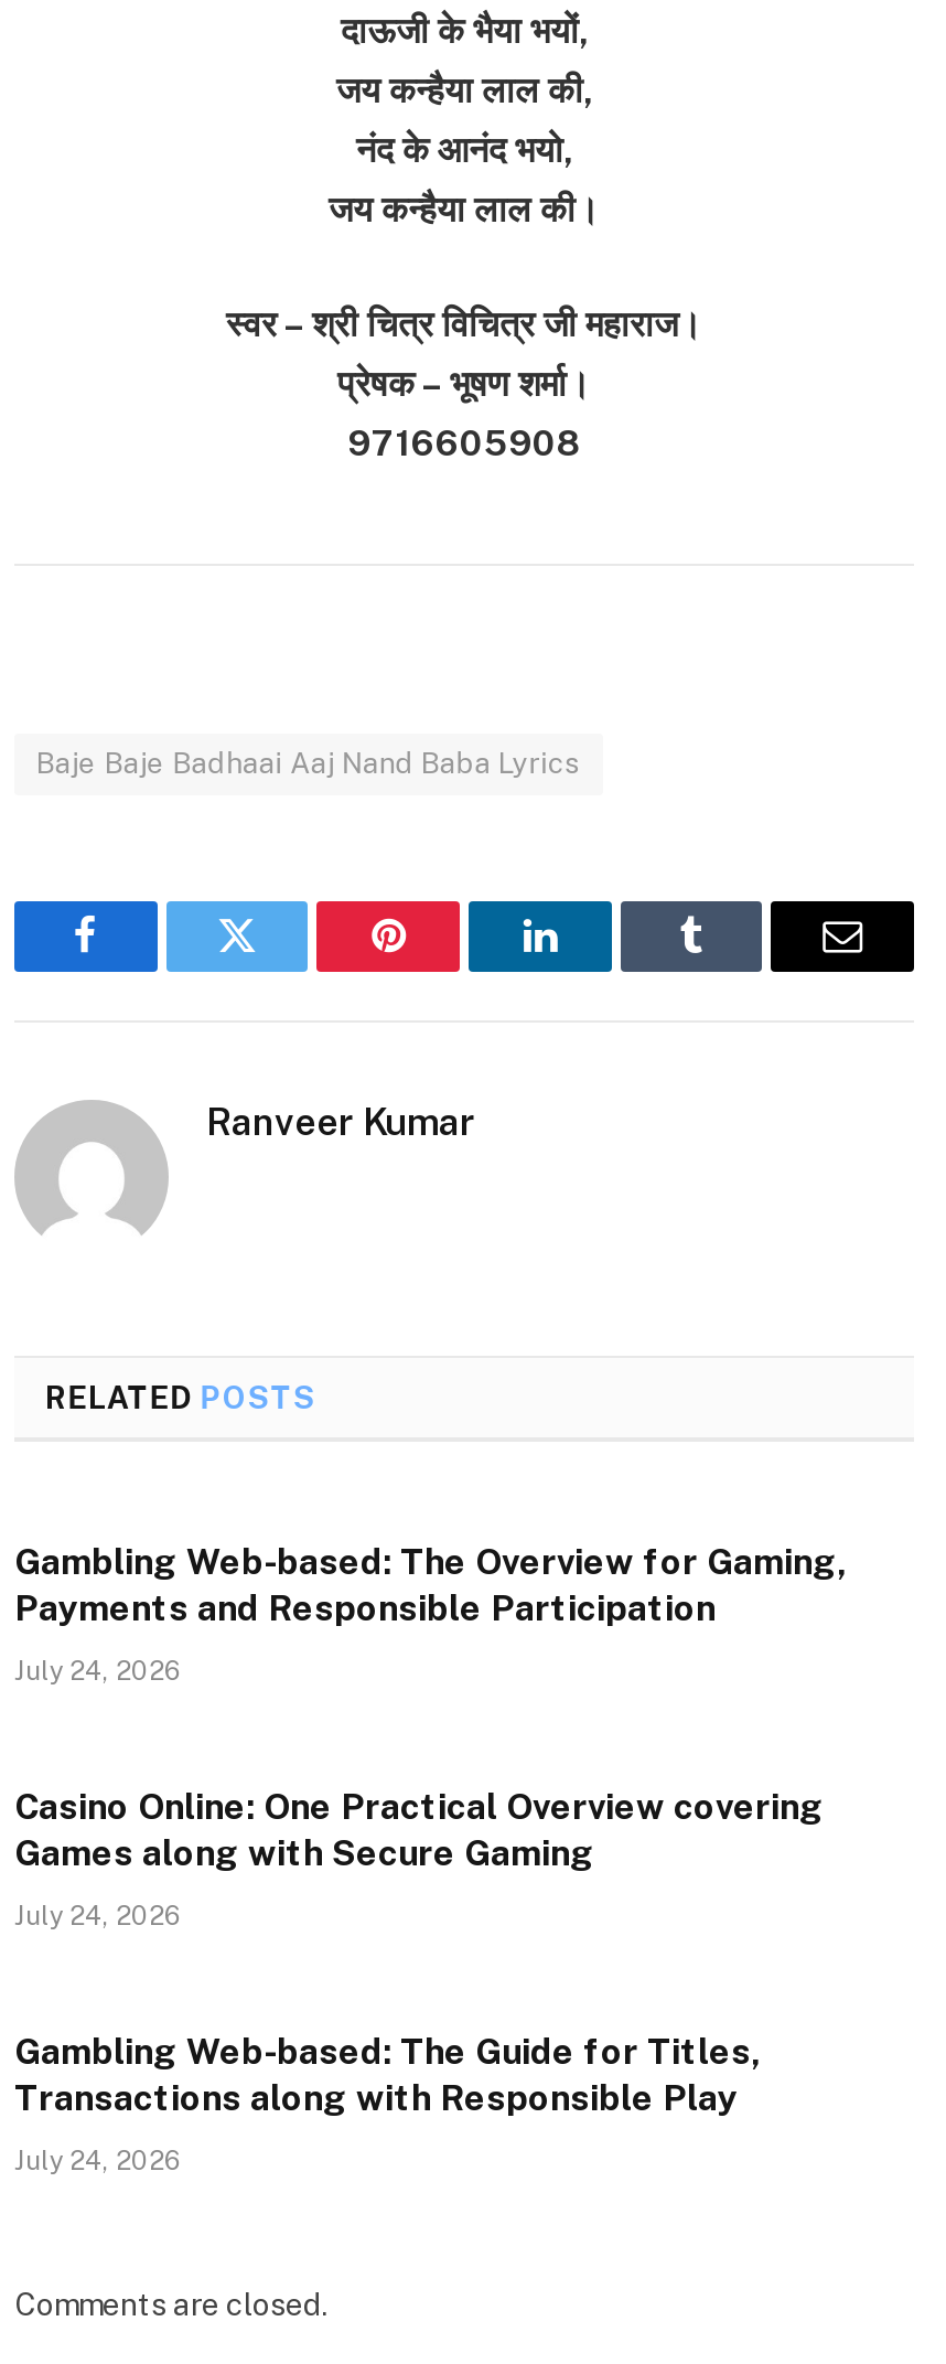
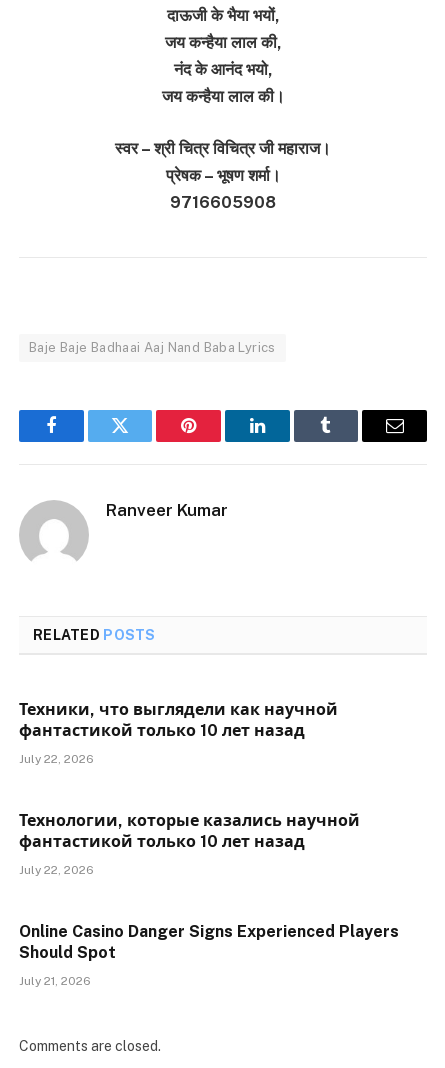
[14,1540,848,1629] Gambling Web-based: The Overview for Gaming, | Payments and Responsible Participation -> [19,700,338,740] Техники, что выглядели как научной | фантастикой только 10 лет назад
[14,1655,182,1686] July 24, 2026 -> [19,752,94,766] July 22, 2026
[14,1785,824,1874] Casino Online: One Practical Overview covering | Games along with Secure Gaming -> [19,811,360,851] Технологии, которые казались научной | фантастикой только 10 лет назад
[14,1900,182,1931] July 24, 2026 -> [19,863,94,877] July 22, 2026
[14,2030,762,2118] Gambling Web-based: The Guide for Titles, | Transactions along with Responsible Play -> [19,922,399,962] Online Casino Danger Signs Experienced Players | Should Spot
[14,2145,182,2176] July 24, 2026 -> [19,974,91,988] July 21, 2026

